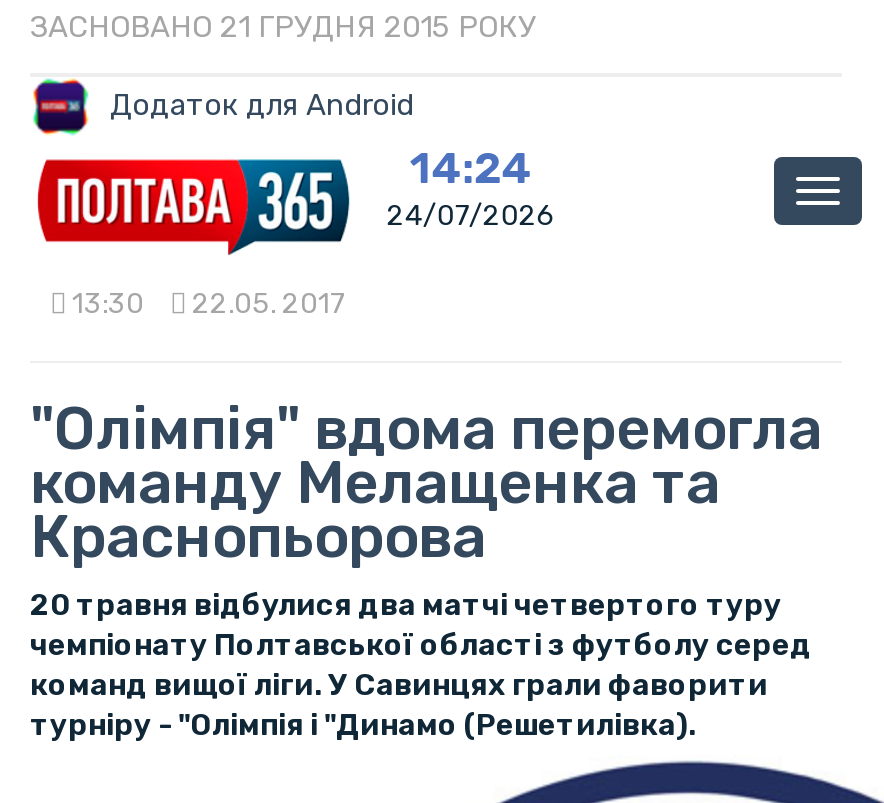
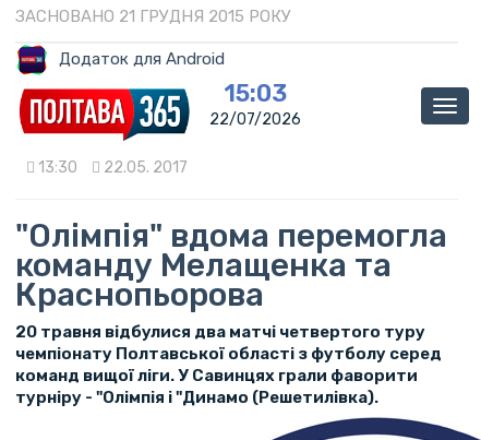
[410,141,532,195] 14:24 -> [224,79,287,108] 15:03
[387,199,555,233] 24/07/2026 -> [210,110,301,129] 22/07/2026

